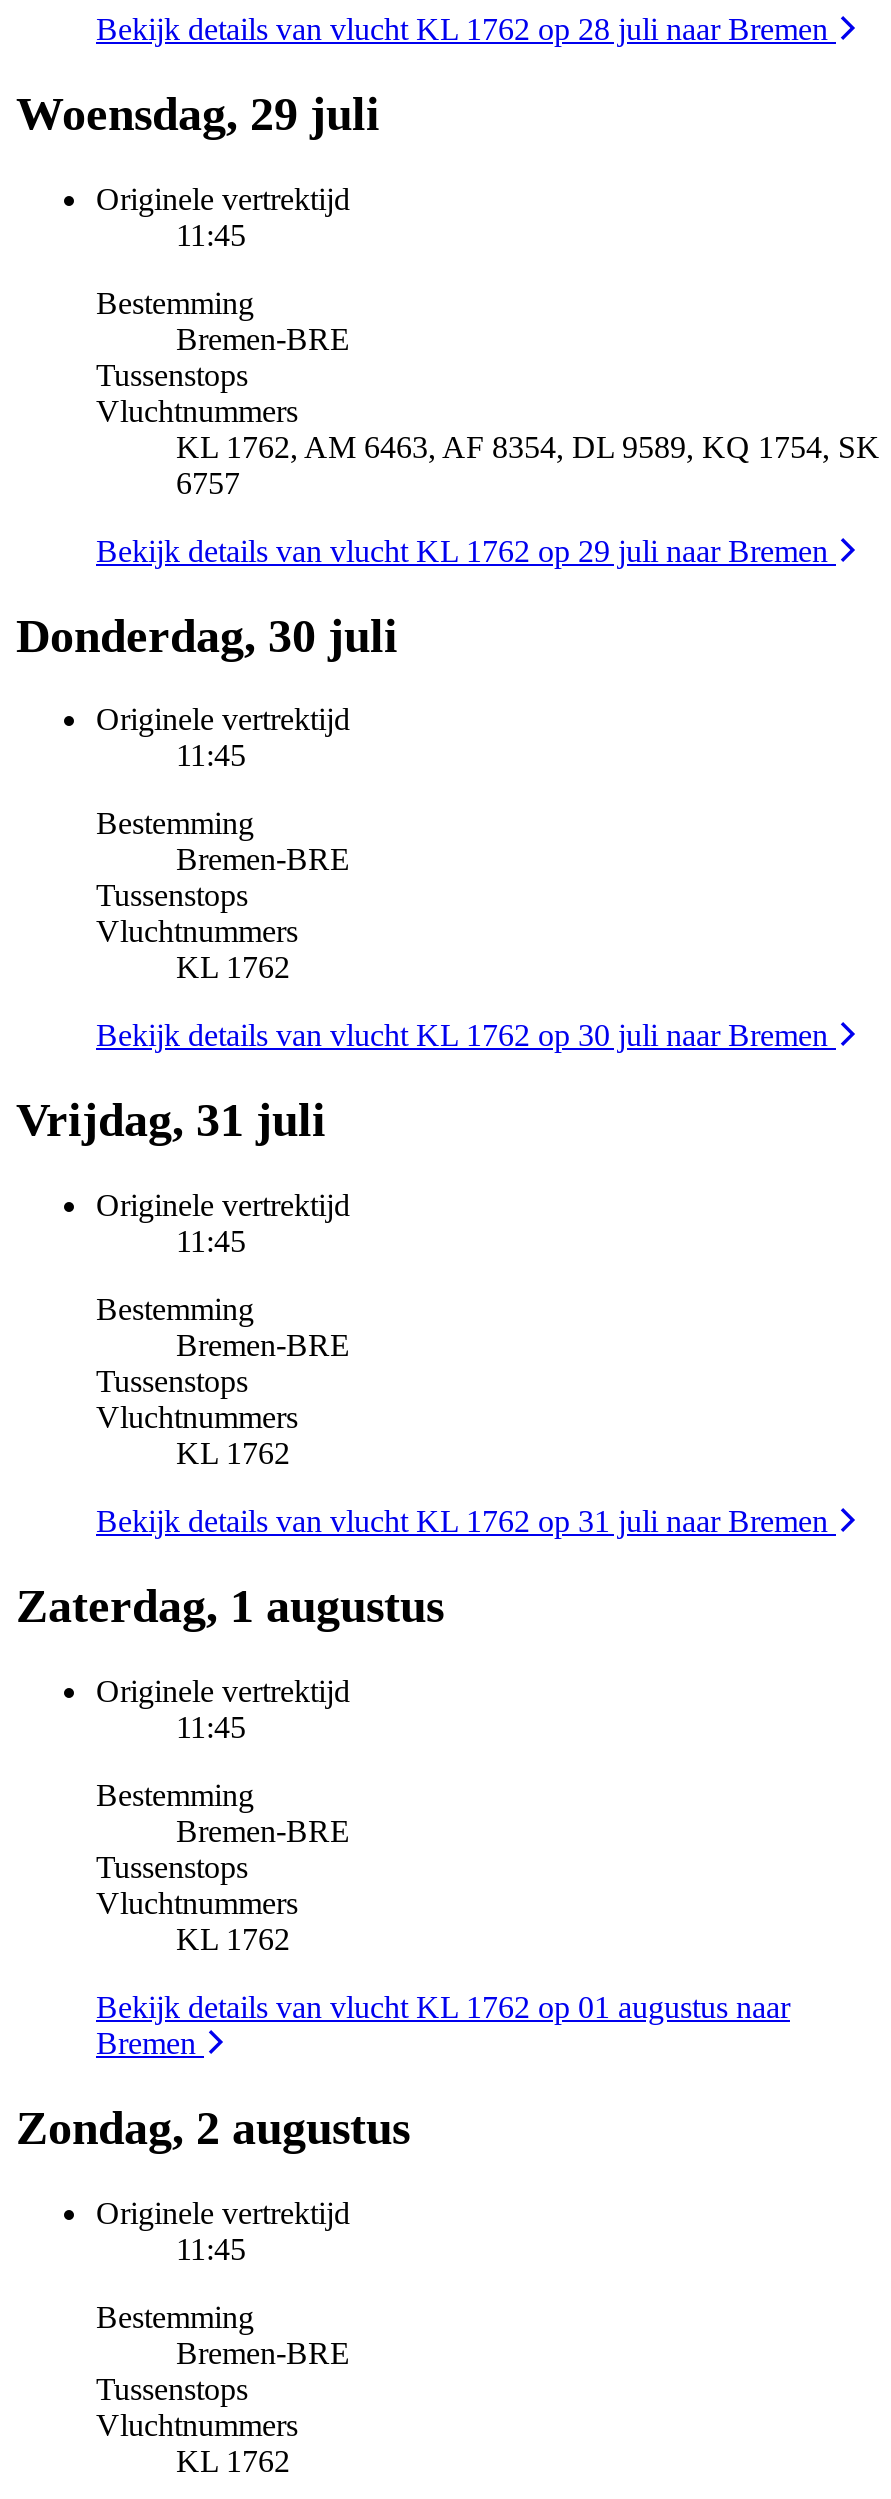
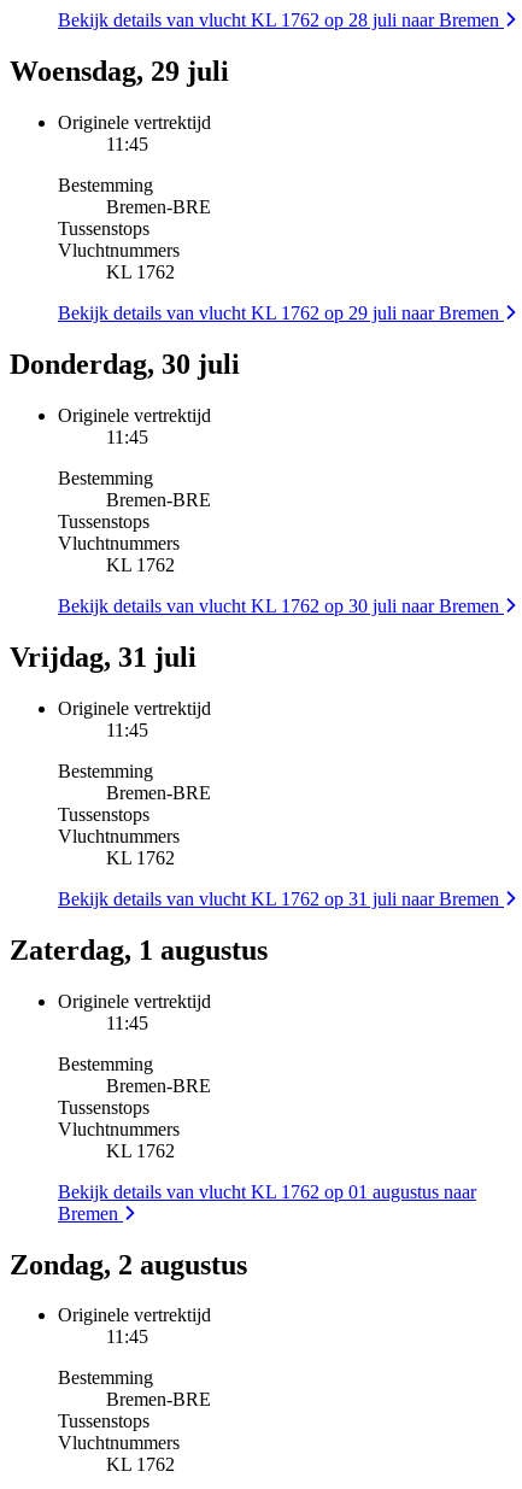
[176,429,880,499] KL 1762, AM 6463, AF 8354, DL 9589, KQ 1754, SK | 6757 -> [106,262,175,282] KL 1762

